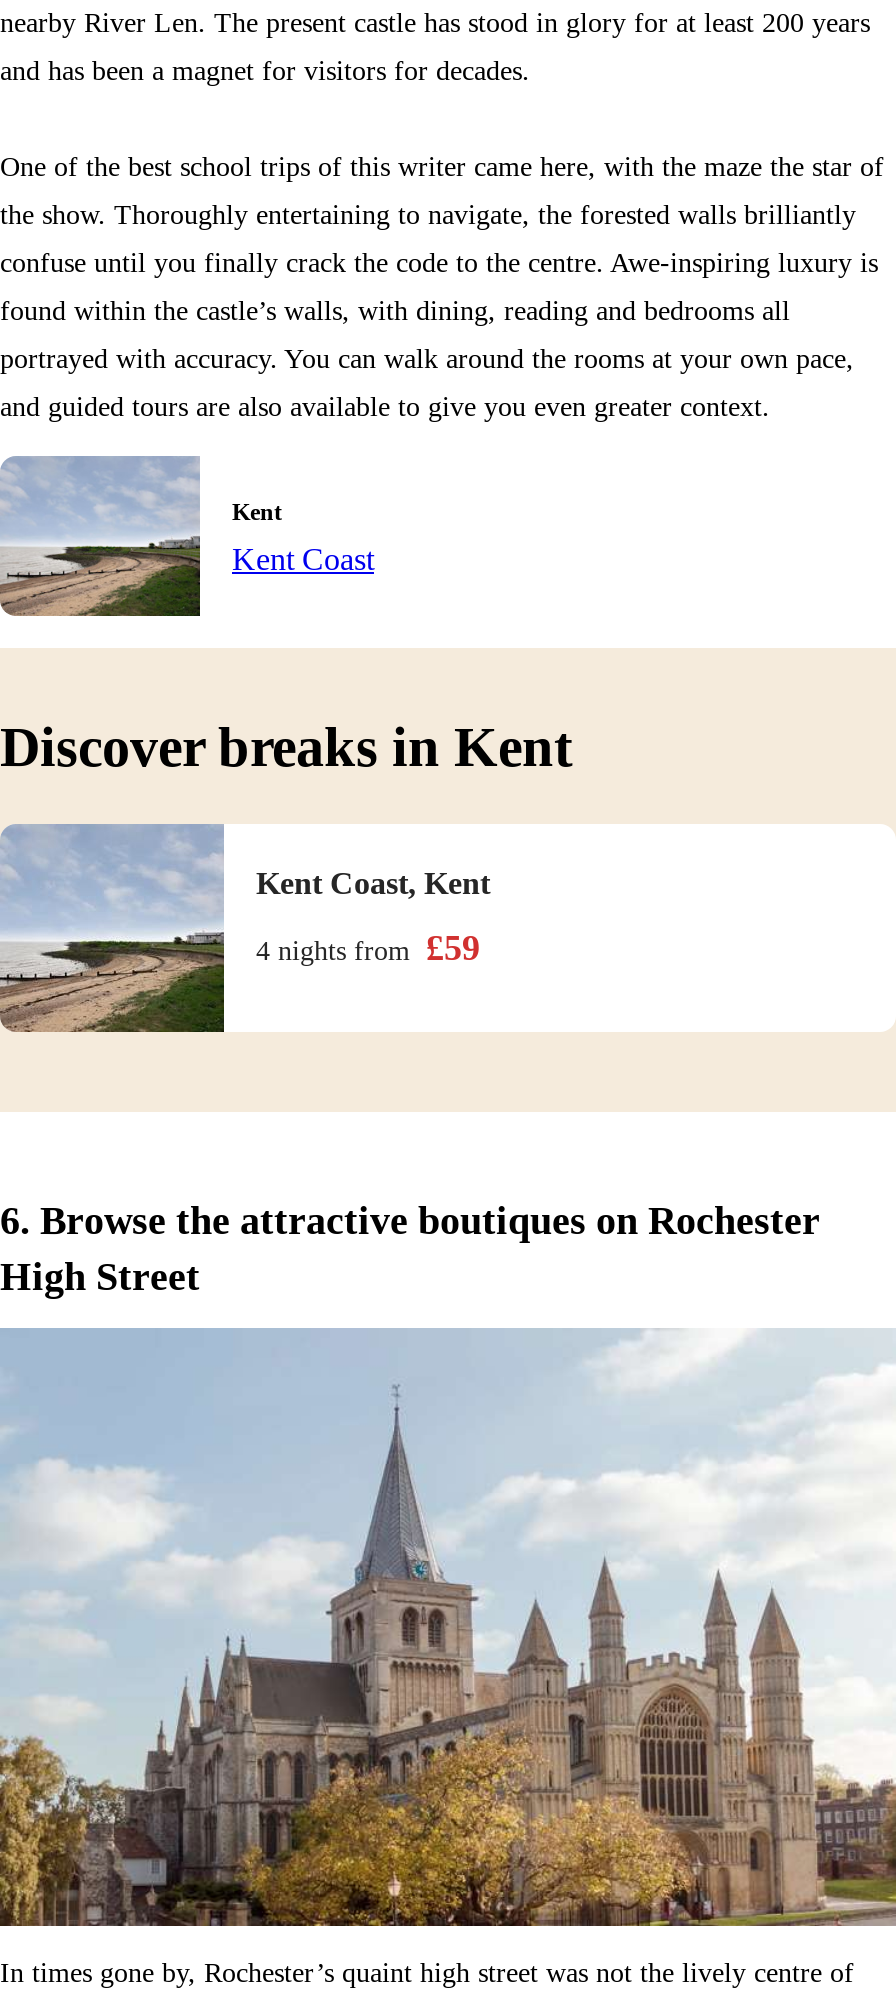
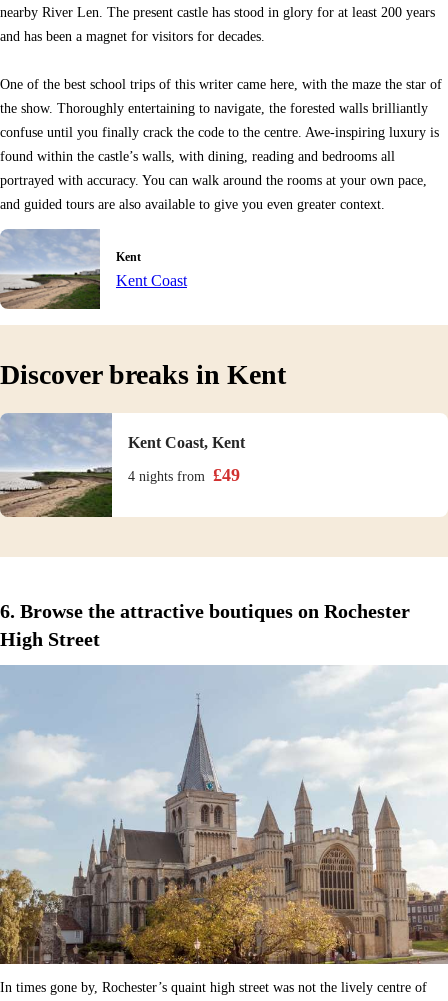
[256,929,480,969] 4 nights from £59 -> [128,465,240,485] 4 nights from £49

